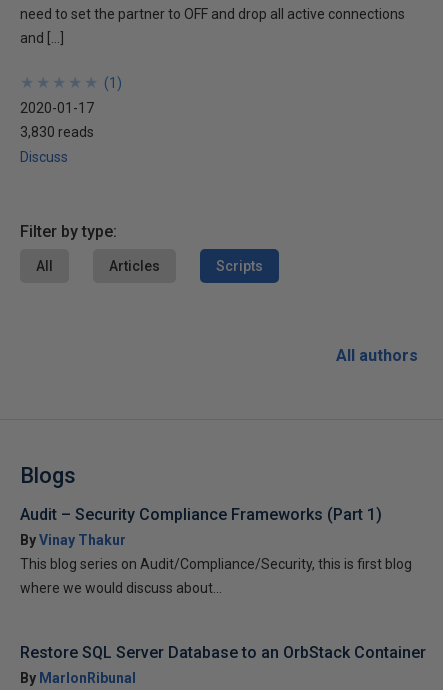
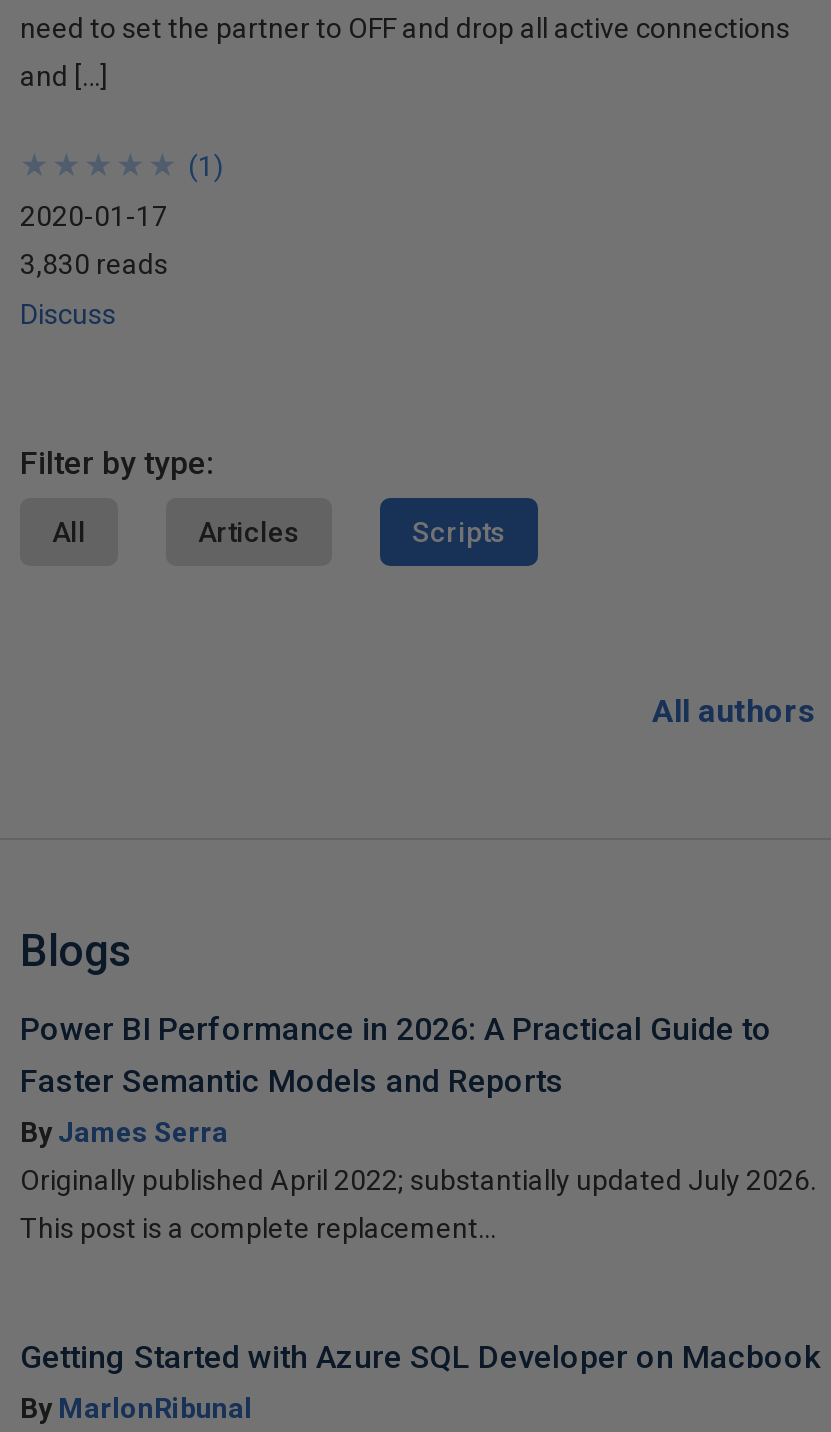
[20,505,382,548] Audit – Security Compliance Frameworks (Part 1) | By Vinay Thakur -> [20,1010,772,1148] Power BI Performance in 2026: A Practical Guide to | Faster Semantic Models and Reports | By James Serra
[20,556,412,572] This blog series on Audit/Compliance/Security, this is first blog -> [20,1164,816,1196] Originally published April 2022; substantially updated July 2026.
[20,580,222,596] where we would discuss about... -> [20,1212,496,1244] This post is a complete replacement...
[20,643,426,662] Restore SQL Server Database to an OrbStack Container -> [20,1338,820,1376] Getting Started with Azure SQL Developer on Macbook

